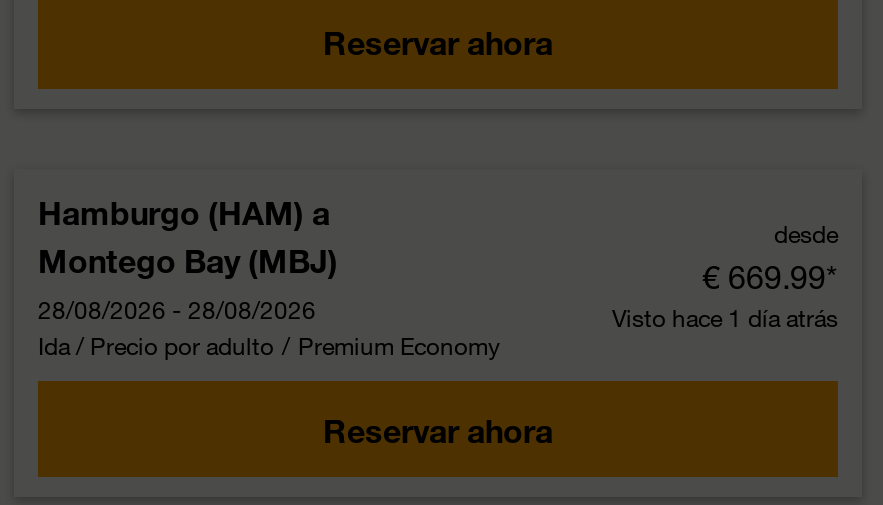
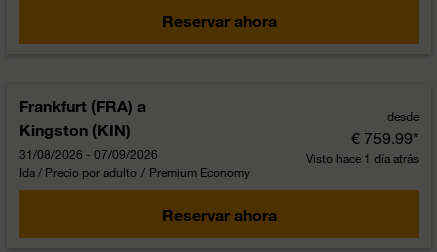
[38,193,338,325] Hamburgo (HAM) a | Montego Bay (MBJ) | 28/08/2026 - 28/08/2026 -> [19,96,158,162] Frankfurt (FRA) a | Kingston (KIN) | 31/08/2026 - 07/09/2026
[702,257,838,295] € 669.99* -> [351,128,419,147] € 759.99*

